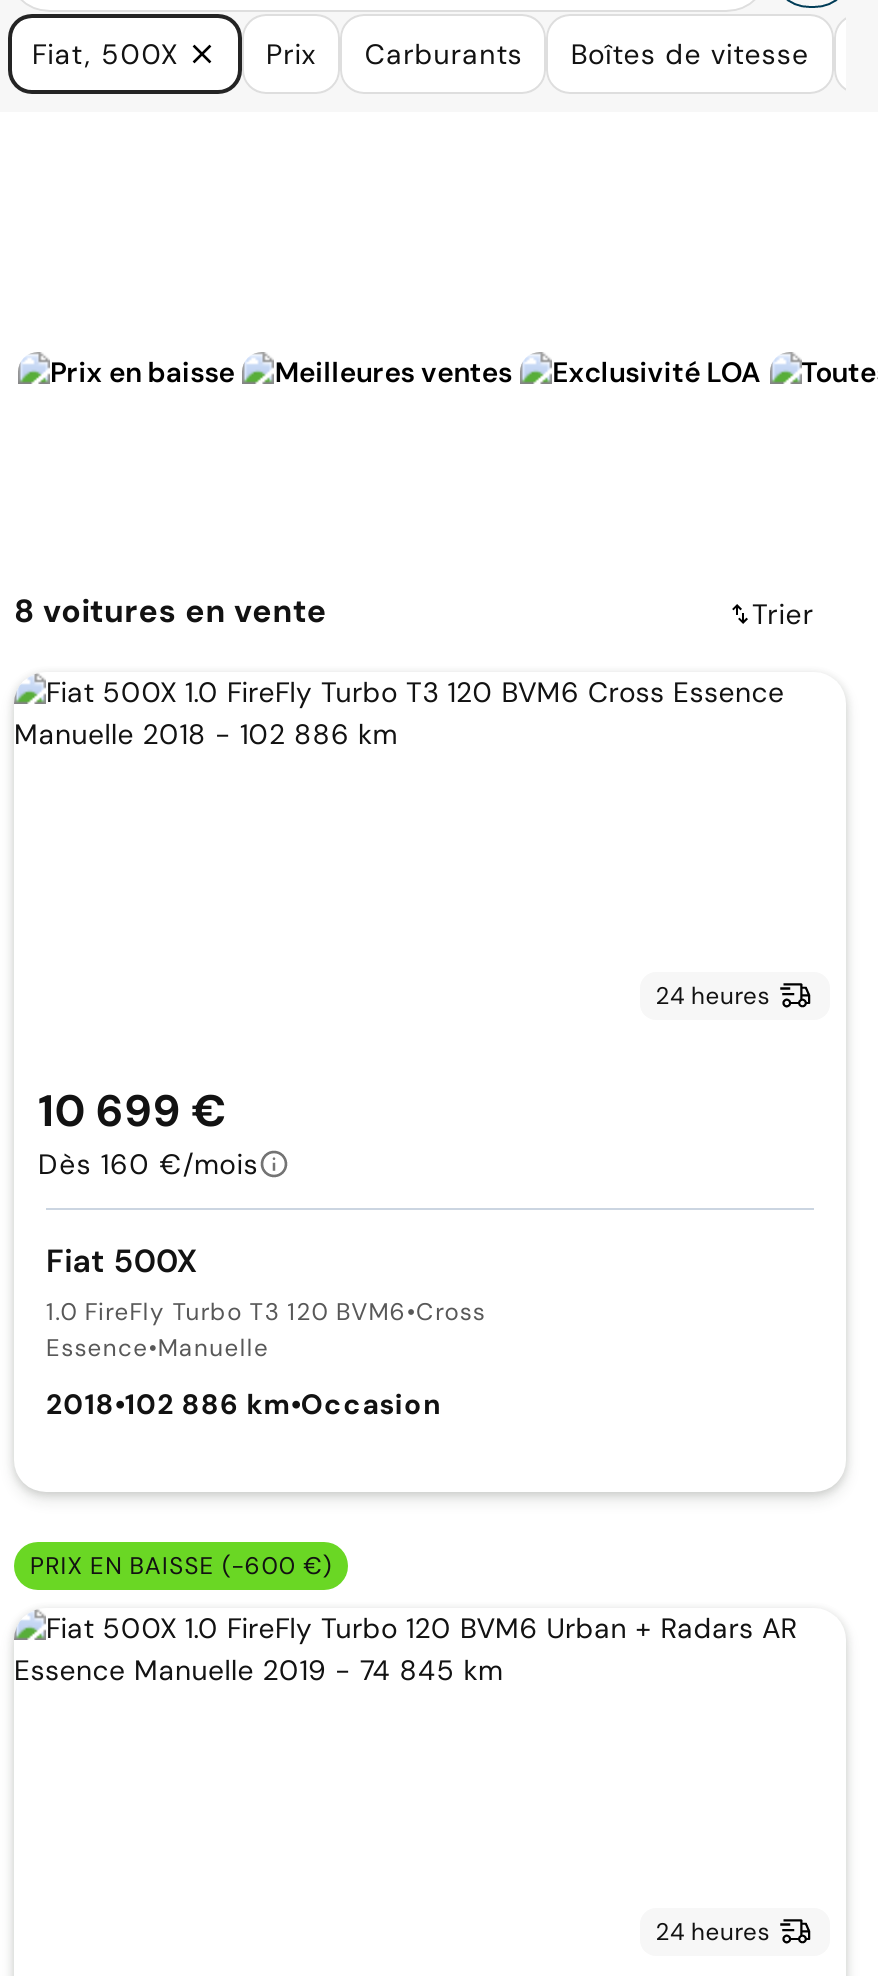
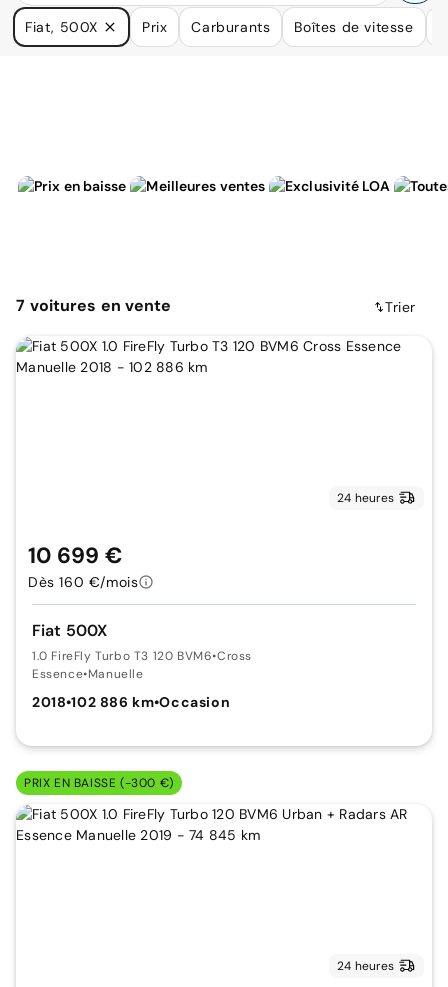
[14,591,327,633] 8 voitures en vente -> [16,295,172,316] 7 voitures en vente
[30,1550,332,1582] PRIX EN BAISSE (-600 €) -> [24,775,174,791] PRIX EN BAISSE (-300 €)

